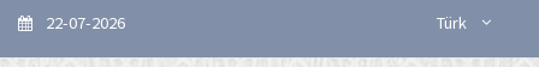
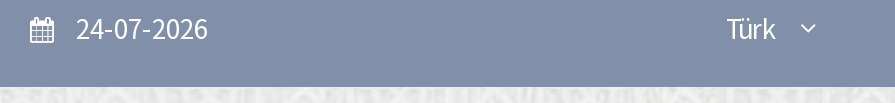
[42,11,125,33] 22-07-2026 -> [70,9,208,47] 24-07-2026

